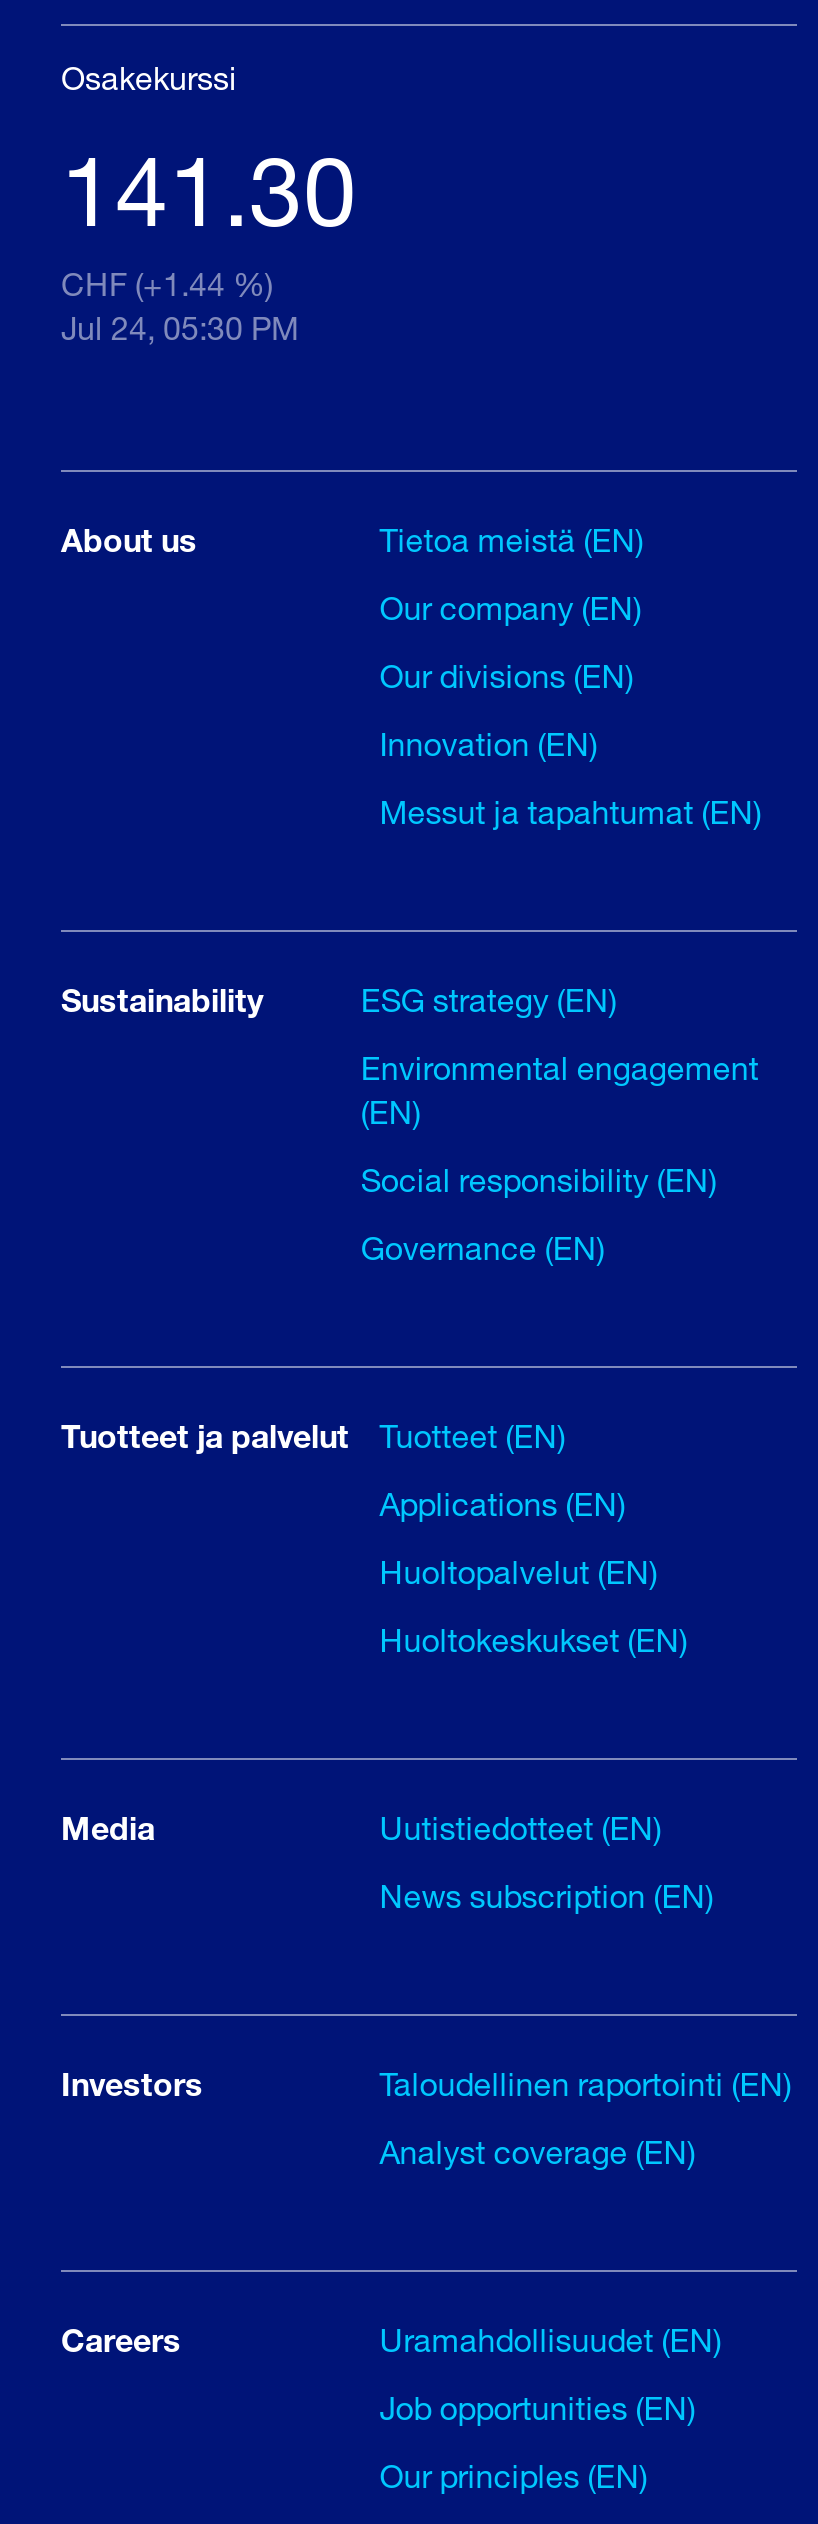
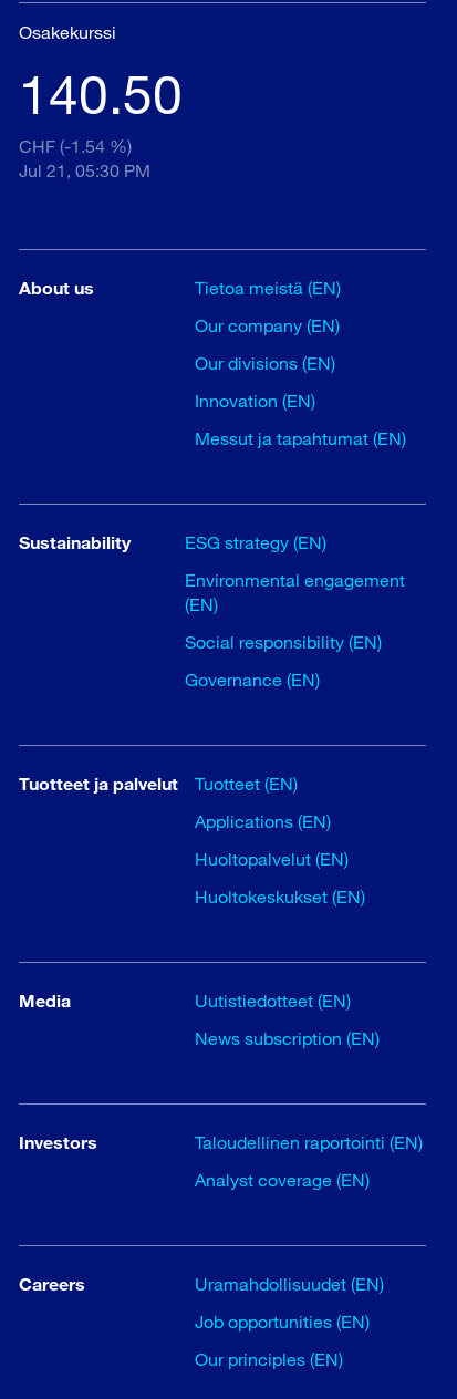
[61,131,357,247] 141.30 -> [19,61,183,126] 140.50
[61,265,273,303] CHF (+1.44 %) -> [19,135,132,157] CHF (-1.54 %)
[61,309,299,347] Jul 24, 05:30 PM -> [19,160,150,181] Jul 21, 05:30 PM

